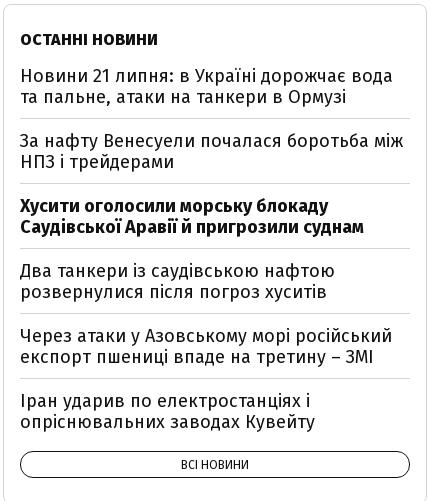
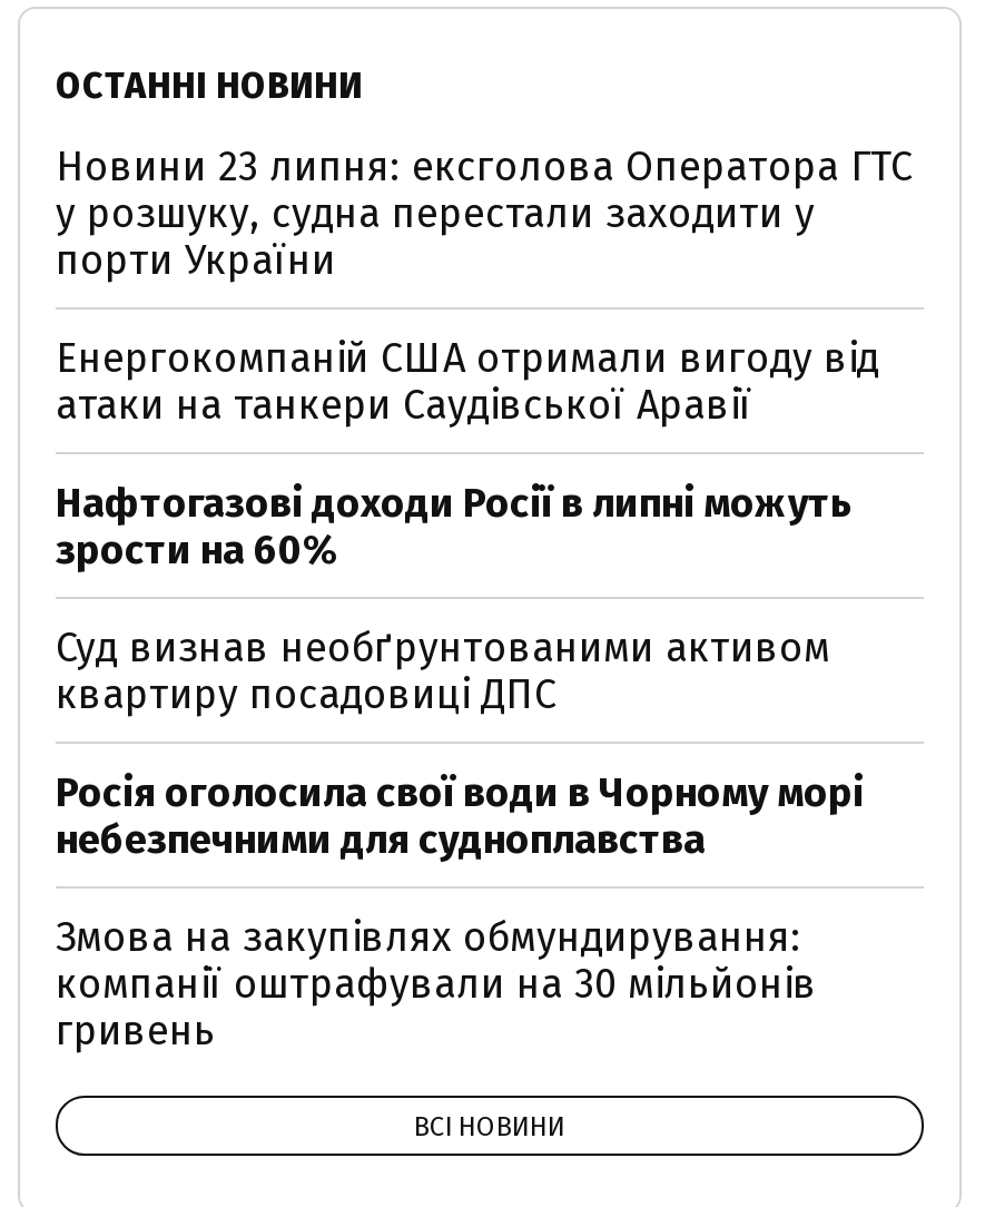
[20,65,393,108] Новини 21 липня: в Україні дорожчає вода | та пальне, атаки на танкери в Ормузі -> [56,143,913,285] Новини 23 липня: ексголова Оператора ГТС | у розшуку, судна перестали заходити у | порти України
[20,130,403,173] За нафту Венесуели почалася боротьба між | НПЗ і трейдерами -> [56,334,879,430] Енергокомпаній США отримали вигоду від | атаки на танкери Саудівської Аравії
[20,195,364,238] Хусити оголосили морську блокаду | Саудівської Аравії й пригрозили суднам -> [56,479,853,575] Нафтогазові доходи Росії в липні можуть | зрости на 60%
[20,260,335,303] Два танкери із саудівською нафтою | розвернулися після погроз хуситів -> [56,624,830,719] Суд визнав необґрунтованими активом | квартиру посадовиці ДПС
[20,325,392,368] Через атаки у Азовському морі російський | експорт пшениці впаде на третину – ЗМІ -> [56,768,864,864] Росія оголосила свої води в Чорному морі | небезпечними для судноплавства
[20,390,315,433] Іран ударив по електростанціях і | опріснювальних заводах Кувейту -> [56,913,817,1056] Змова на закупівлях обмундирування: | компанії оштрафували на 30 мільйонів | гривень

